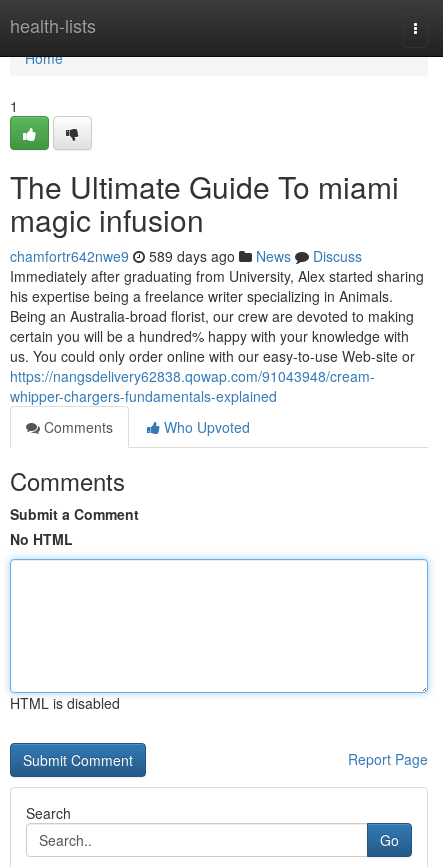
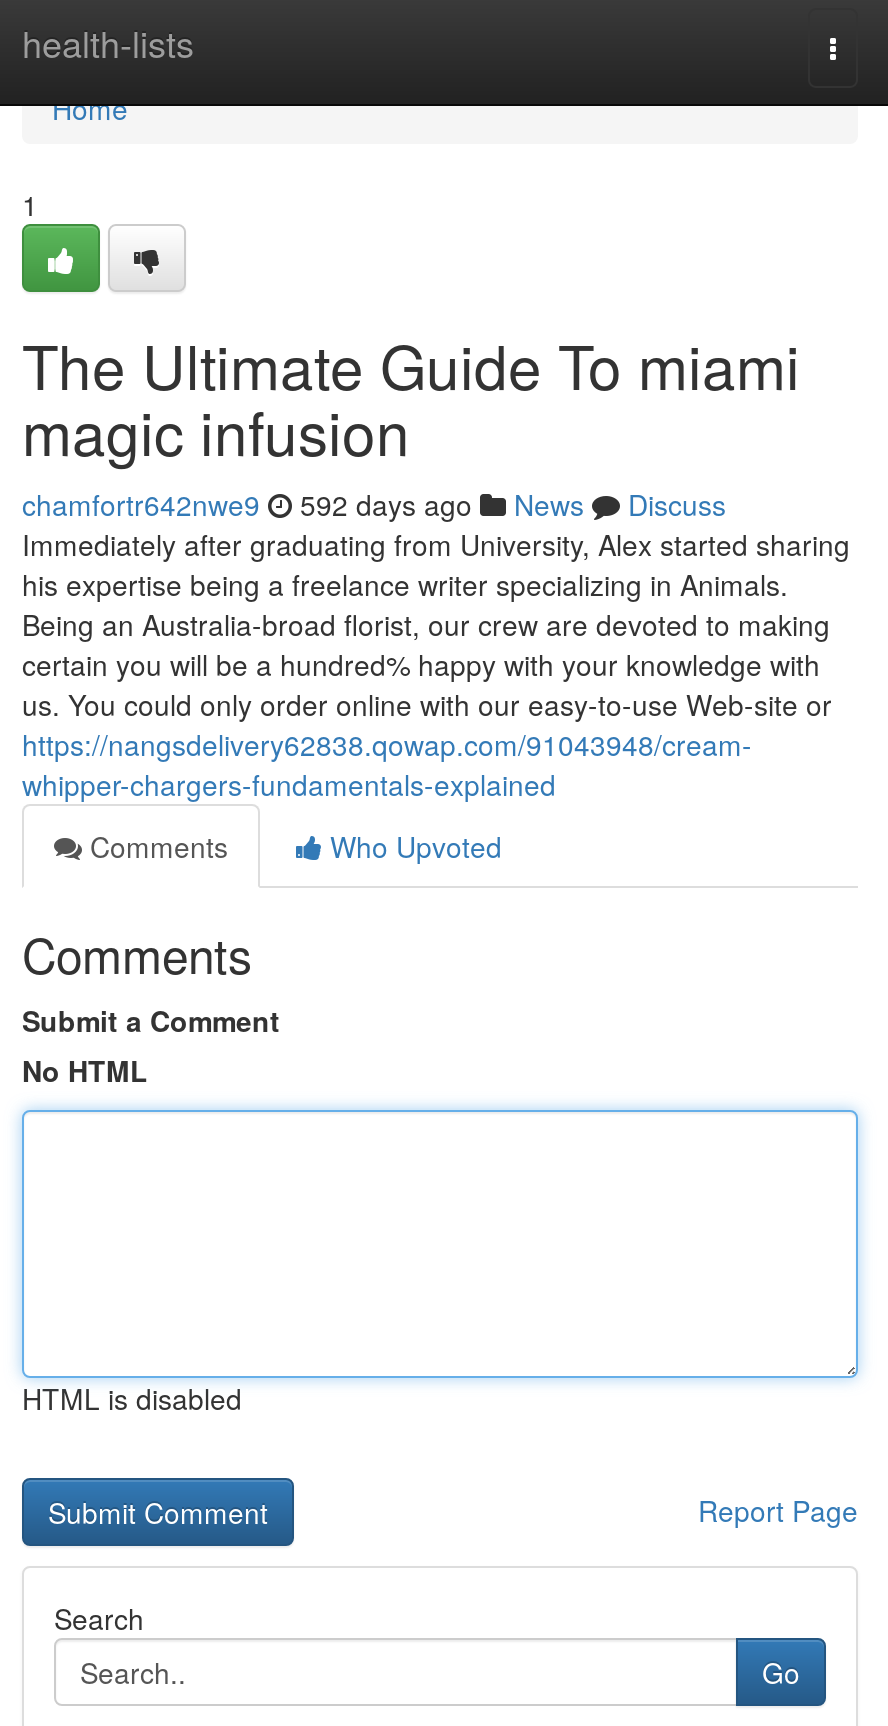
[10,246,362,266] chamfortr642nwe9 589 days ago News Discuss -> [22,484,726,524] chamfortr642nwe9 592 days ago News Discuss

